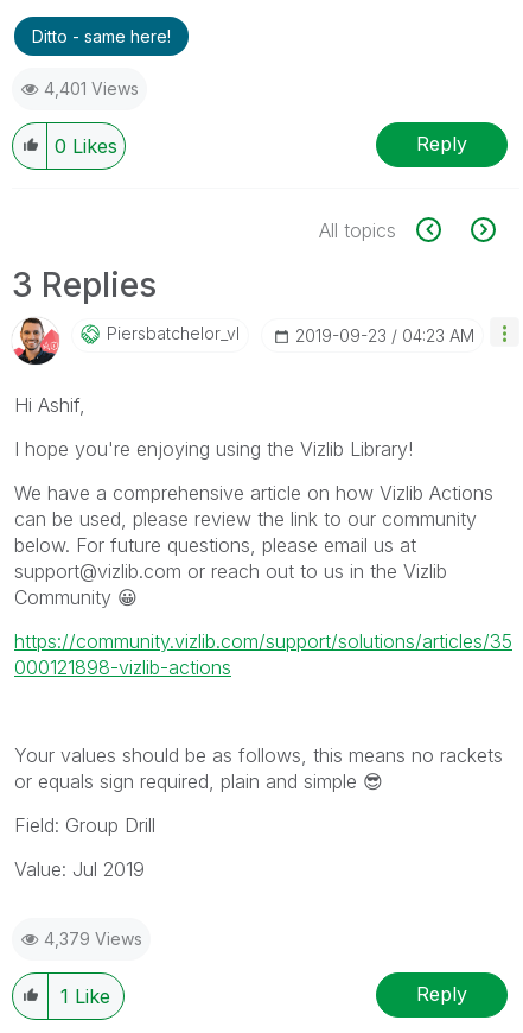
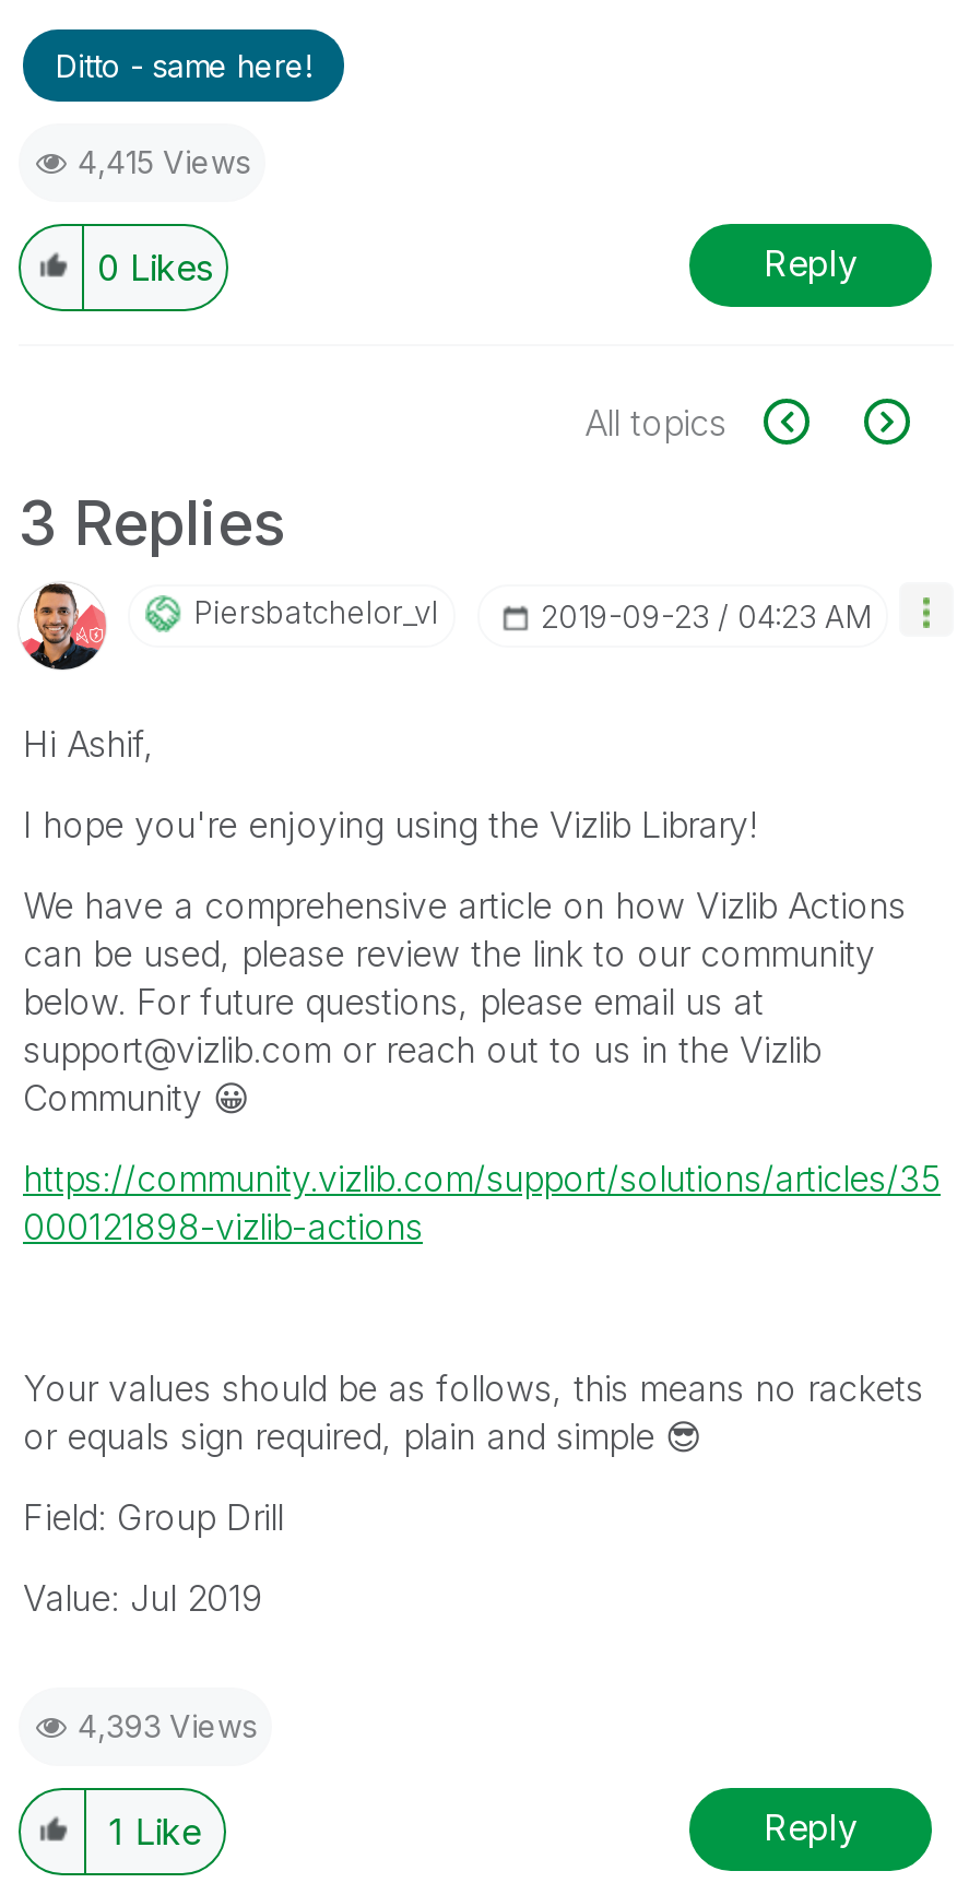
[44,78,139,98] 4,401 Views -> [78,142,250,179] 4,415 Views
[44,928,142,948] 4,379 Views -> [78,1706,257,1743] 4,393 Views

